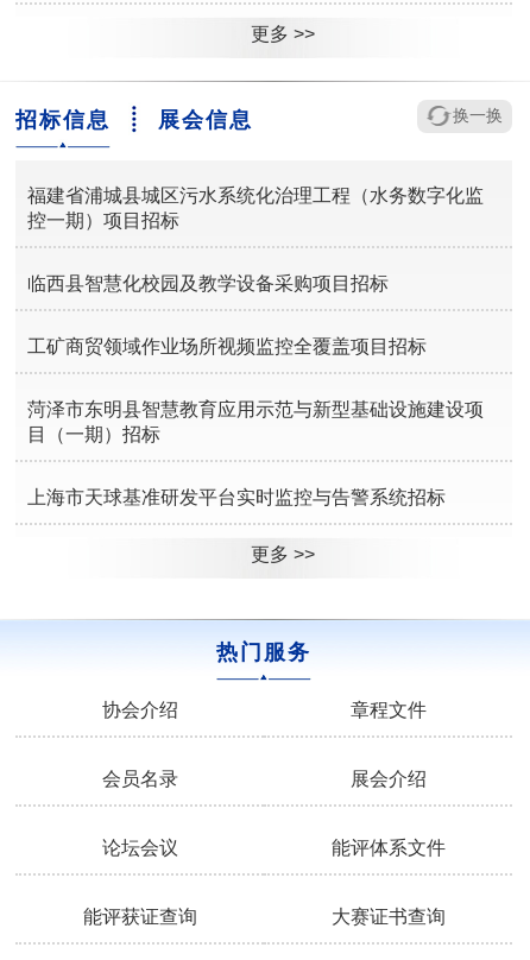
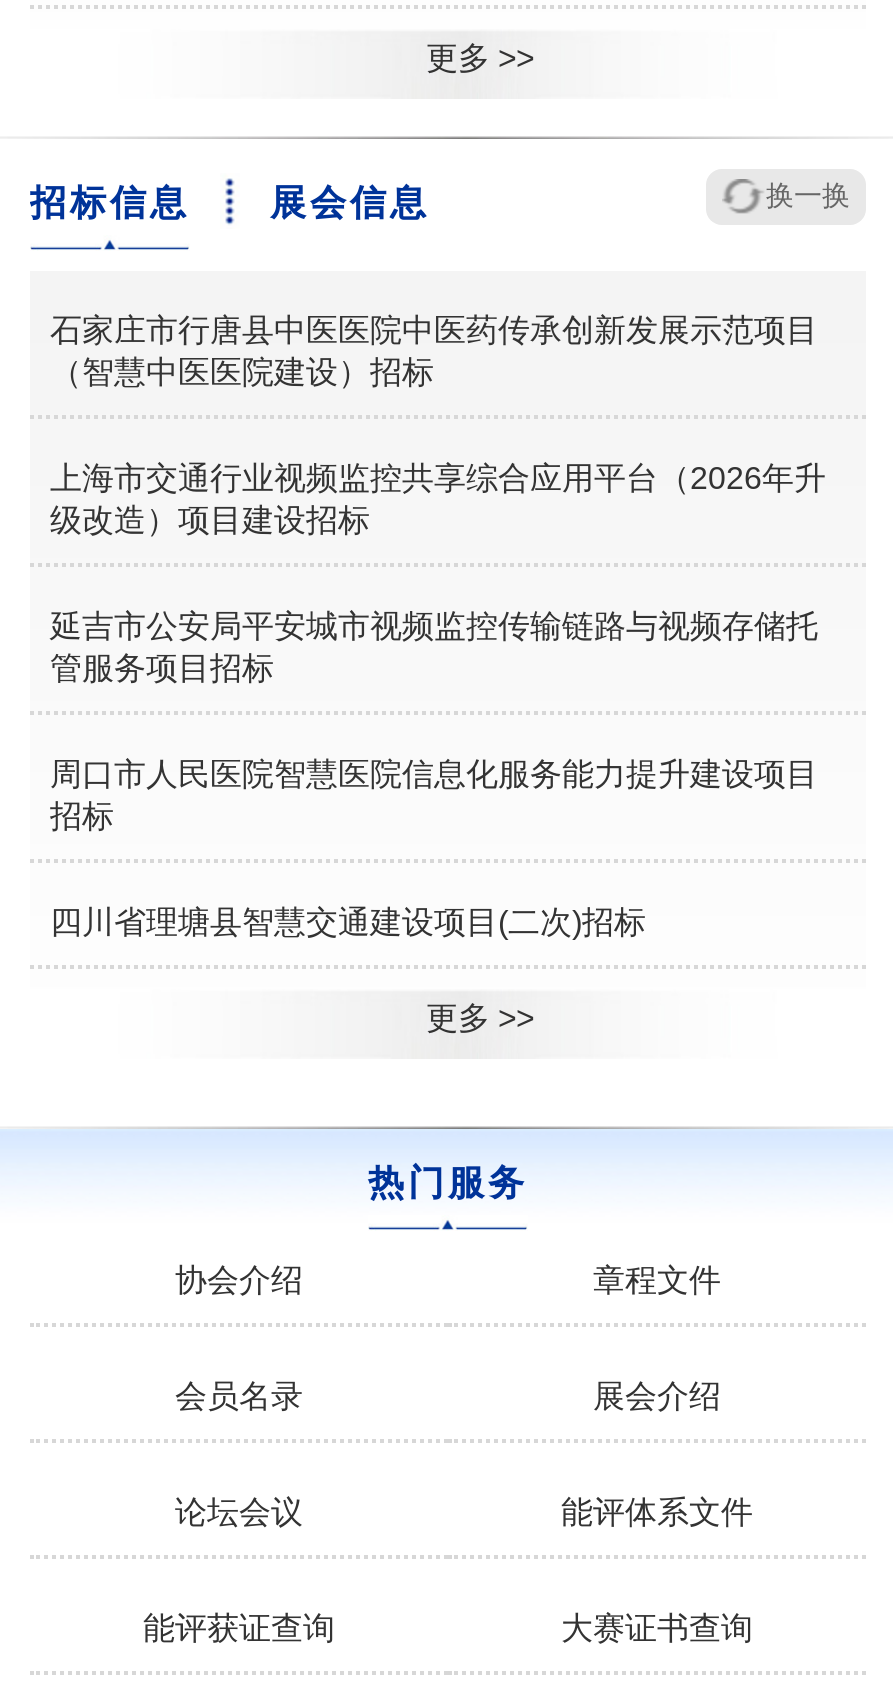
[27,185,484,231] 福建省浦城县城区污水系统化治理工程（水务数字化监 | 控一期）项目招标 -> [50,313,818,389] 石家庄市行唐县中医医院中医药传承创新发展示范项目 | （智慧中医医院建设）招标
[27,273,389,294] 临西县智慧化校园及教学设备采购项目招标 -> [50,461,826,537] 上海市交通行业视频监控共享综合应用平台（2026年升 | 级改造）项目建设招标
[27,336,427,357] 工矿商贸领域作业场所视频监控全覆盖项目招标 -> [50,609,818,685] 延吉市公安局平安城市视频监控传输链路与视频存储托 | 管服务项目招标
[27,399,484,444] 菏泽市东明县智慧教育应用示范与新型基础设施建设项 | 目（一期）招标 -> [50,757,818,833] 周口市人民医院智慧医院信息化服务能力提升建设项目 | 招标
[27,487,446,507] 上海市天球基准研发平台实时监控与告警系统招标 -> [50,905,646,939] 四川省理塘县智慧交通建设项目(二次)招标

